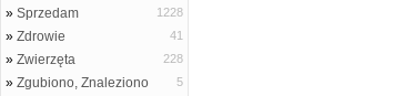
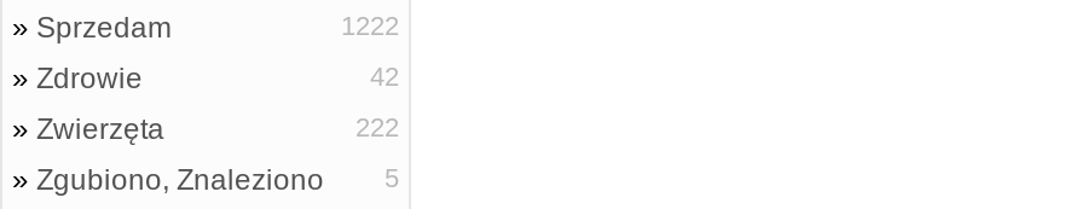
[156,6,183,19] 1228 -> [341,11,399,40] 1222
[170,29,183,42] 41 -> [370,62,399,91] 42
[163,52,183,65] 228 -> [356,112,399,141] 222

